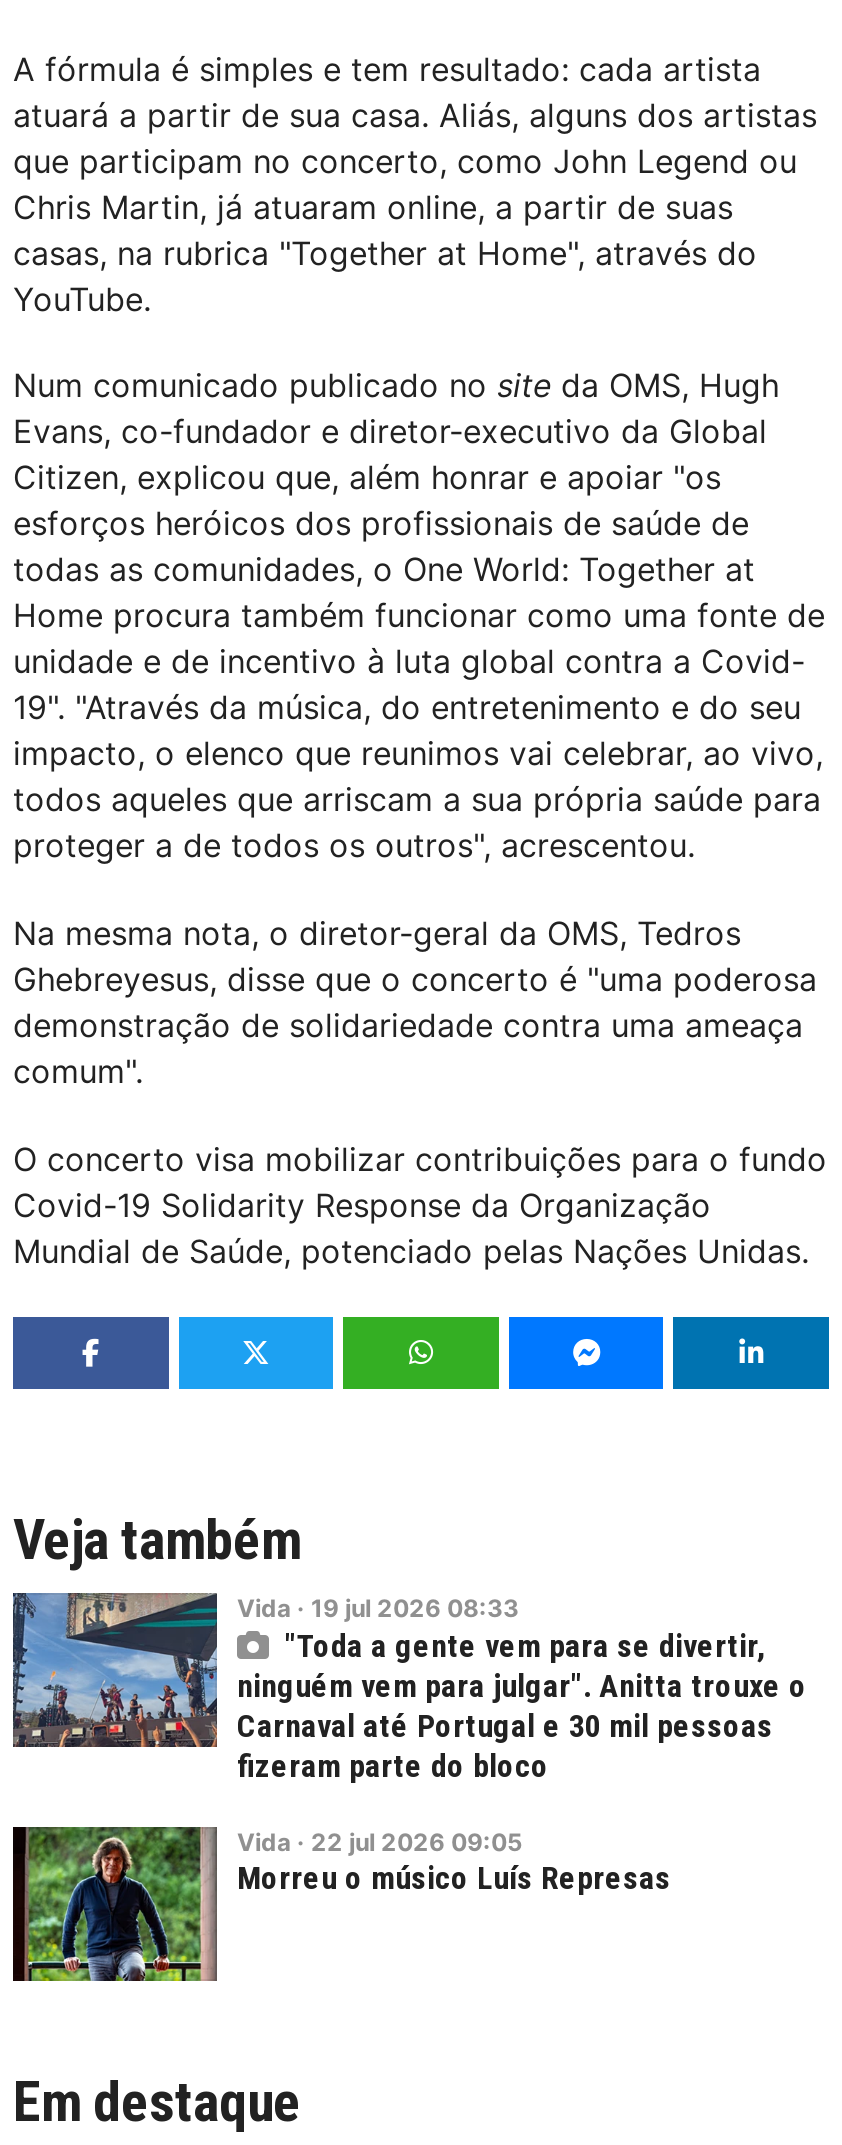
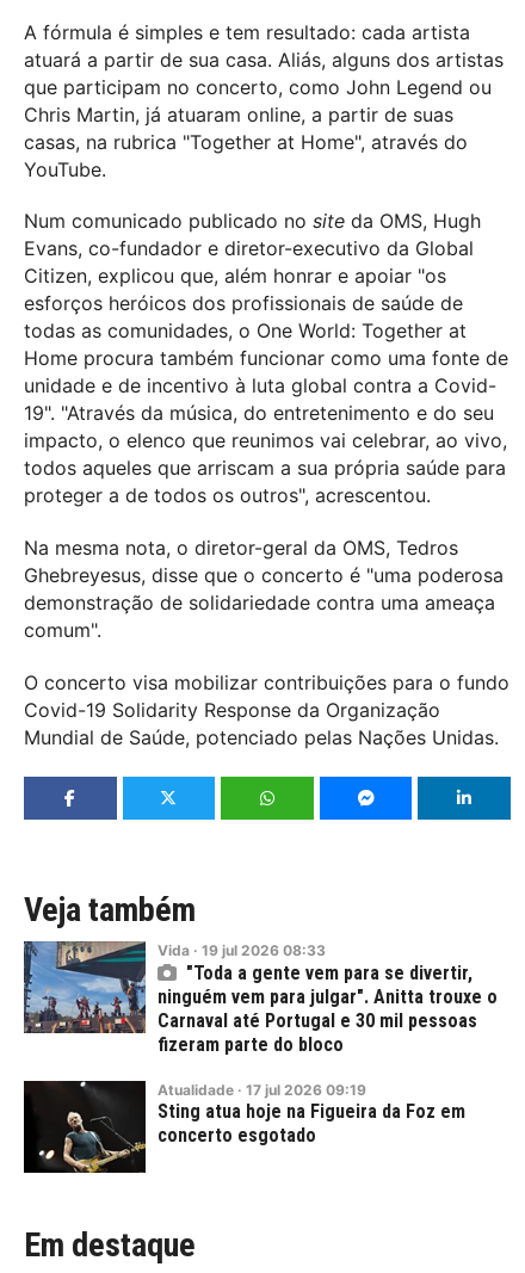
[21,1825,671,1983] [image] | Vida · 22 jul 2026 09:05 | Morreu o músico Luís Represas -> [30,1080,465,1174] [image] | Atualidade · 17 jul 2026 09:19 | Sting atua hoje na Figueira da Foz em | concerto esgotado

